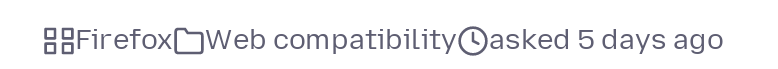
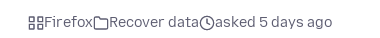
[205,24,457,58] Web compatibility -> [109,14,199,31] Recover data

